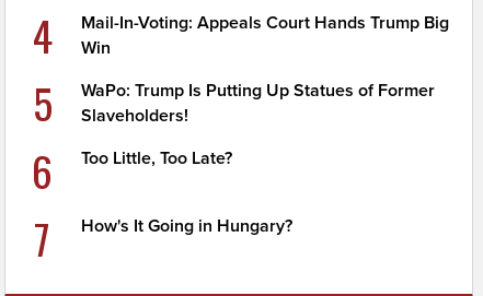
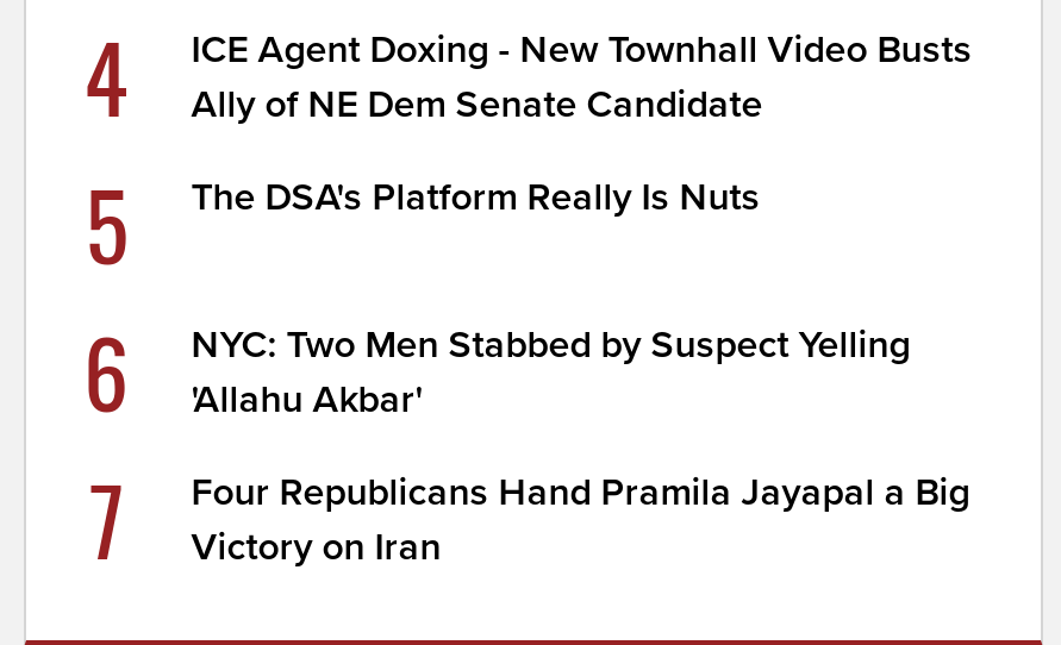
[81,12,449,59] Mail-In-Voting: Appeals Court Hands Trump Big | Win -> [191,26,972,128] ICE Agent Doxing - New Townhall Video Busts | Ally of NE Dem Senate Candidate
[81,80,435,126] WaPo: Trump Is Putting Up Statues of Former | Slaveholders! -> [191,173,760,221] The DSA's Platform Really Is Nuts
[81,147,232,169] Too Little, Too Late? -> [191,321,910,423] NYC: Two Men Stabbed by Suspect Yelling | 'Allahu Akbar'
[81,215,293,237] How's It Going in Hungary? -> [191,468,970,571] Four Republicans Hand Pramila Jayapal a Big | Victory on Iran

